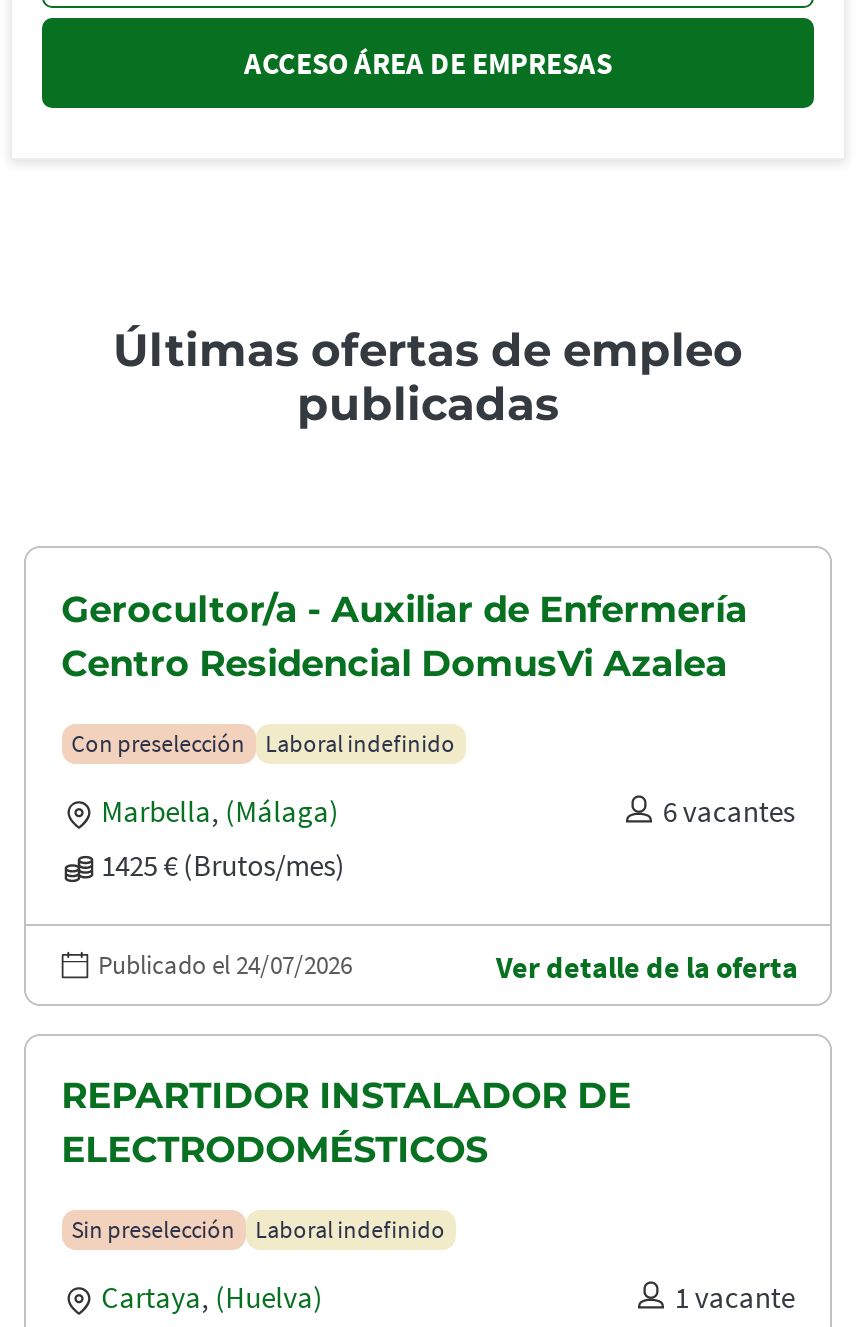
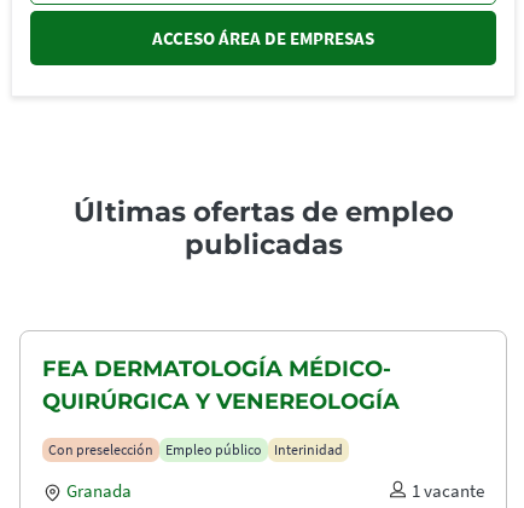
[61,587,747,685] Gerocultor/a - Auxiliar de Enfermería | Centro Residencial DomusVi Azalea -> [42,355,399,414] FEA DERMATOLOGÍA MÉDICO- | QUIRÚRGICA Y VENEREOLOGÍA
[61,727,798,1316] Laboral indefinido | Marbella, (Málaga) | 6 vacantes | 1425 € (Brutos/mes) | Publicado el 24/07/2026 | Ver detalle de la oferta | REPARTIDOR INSTALADOR DE | ELECTRODOMÉSTICOS | Sin preselección | Laboral indefinido | Cartaya, (Huelva) -> [66,440,342,501] Empleo público | Interinidad | Granada

